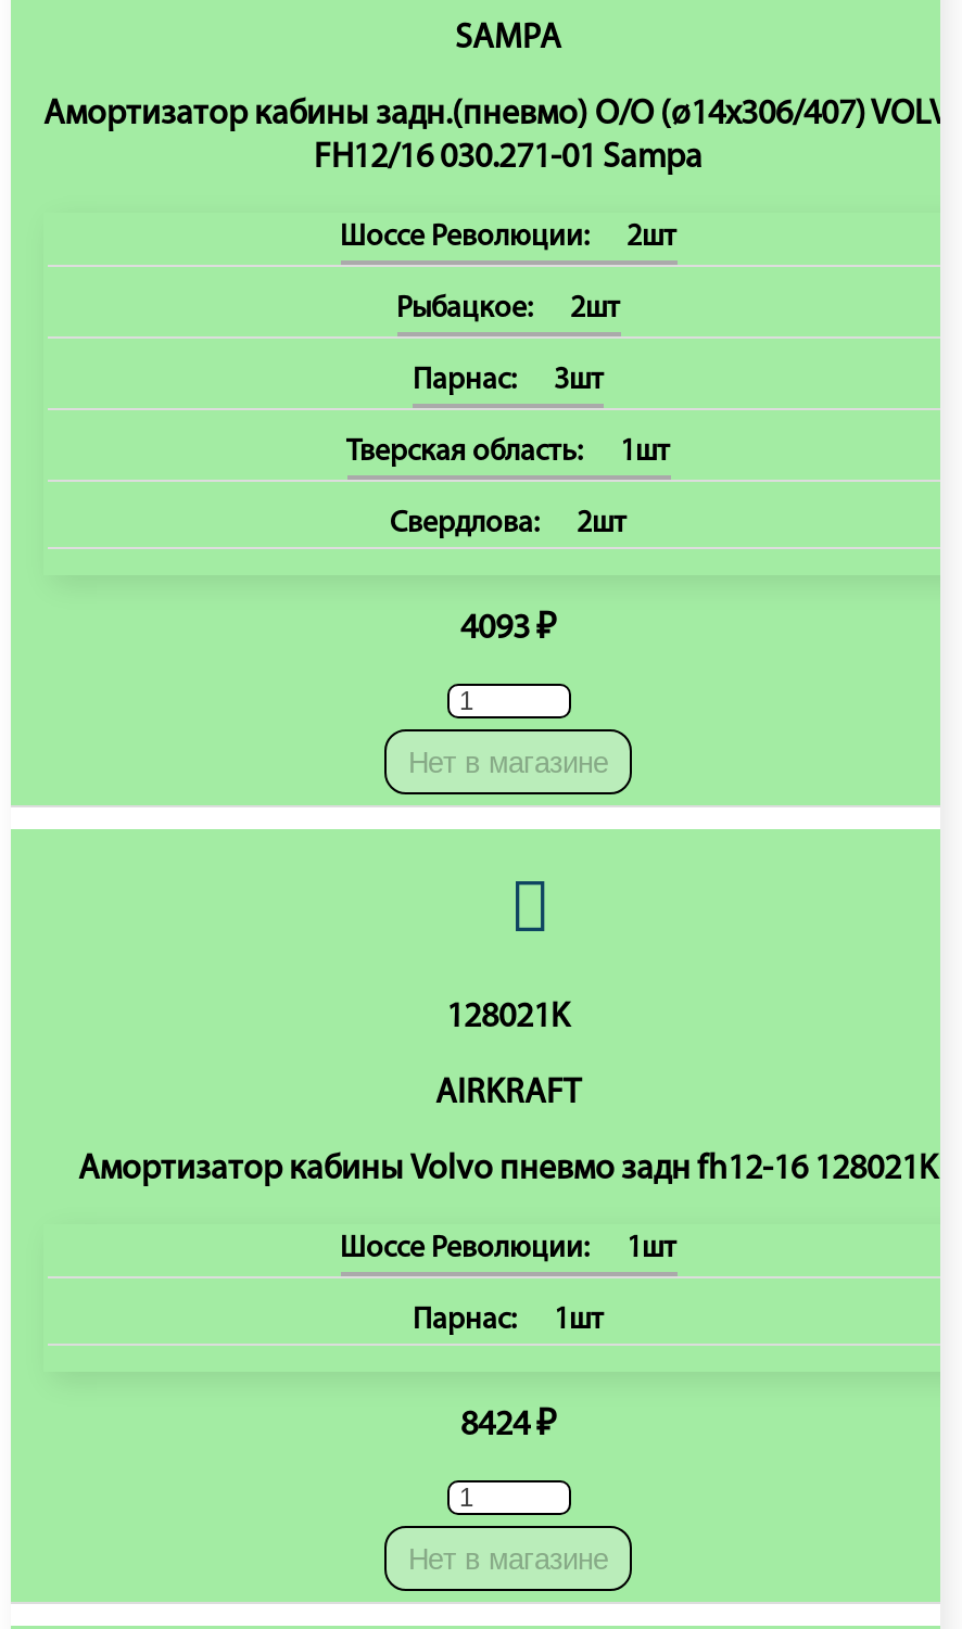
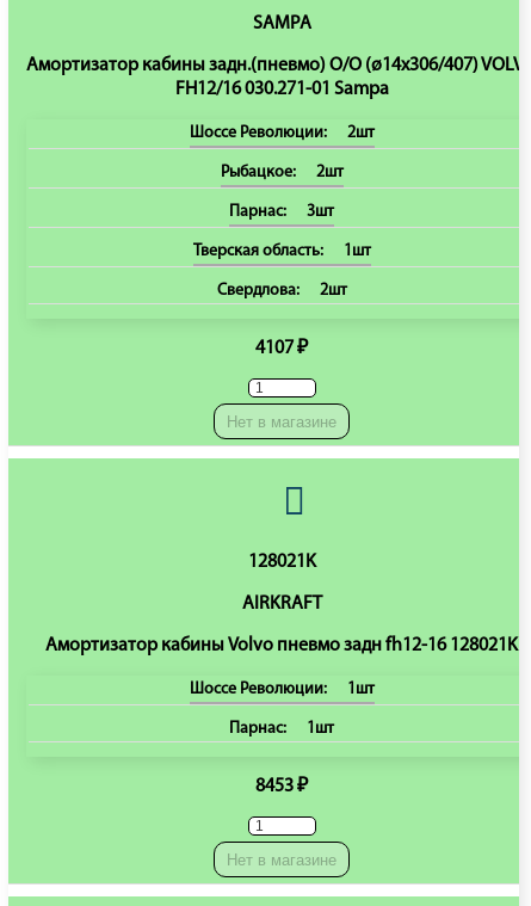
[460,612,556,647] 4093 ₽ -> [255,339,308,358] 4107 ₽
[460,1409,556,1443] 8424 ₽ -> [255,777,308,796] 8453 ₽

